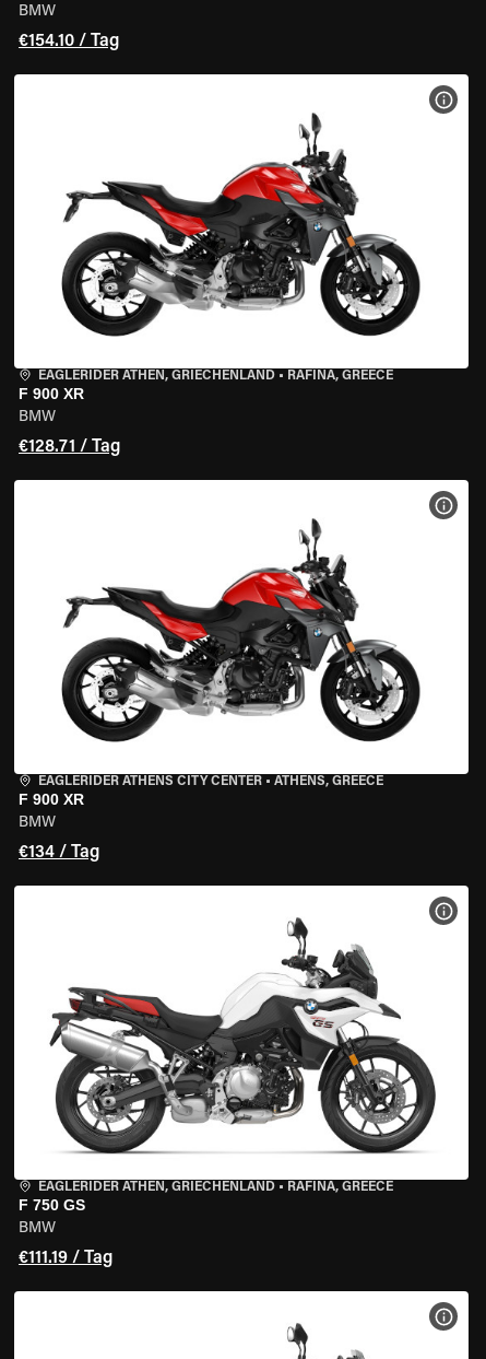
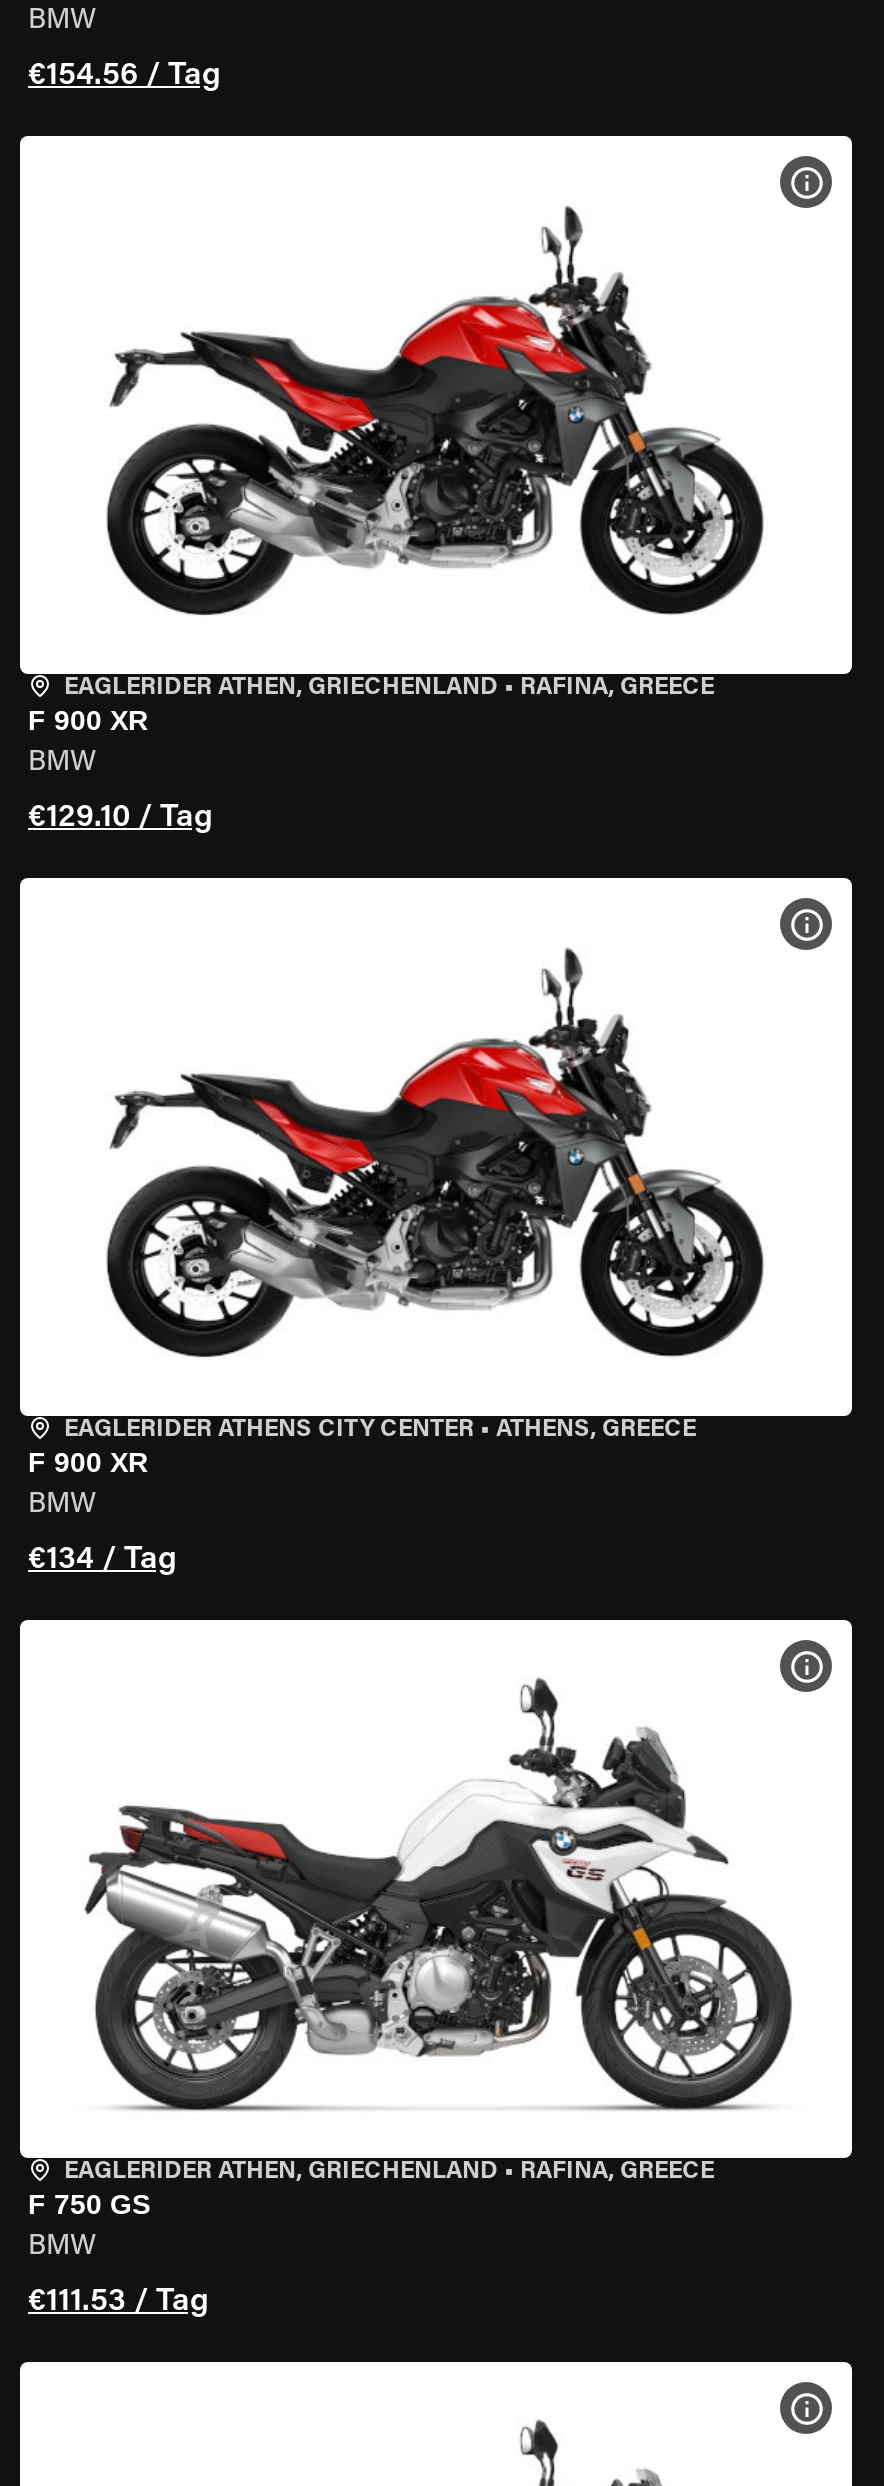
[19,33,119,50] €154.10 / Tag -> [28,60,220,92] €154.56 / Tag
[19,438,120,456] €128.71 / Tag -> [28,802,212,834] €129.10 / Tag
[19,1250,112,1267] €111.19 / Tag -> [28,2286,208,2318] €111.53 / Tag

